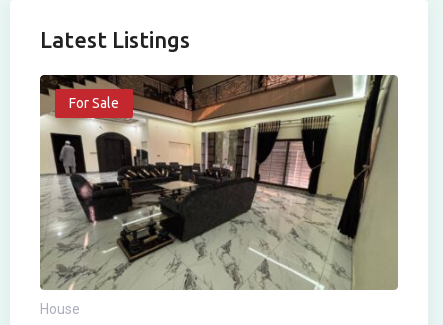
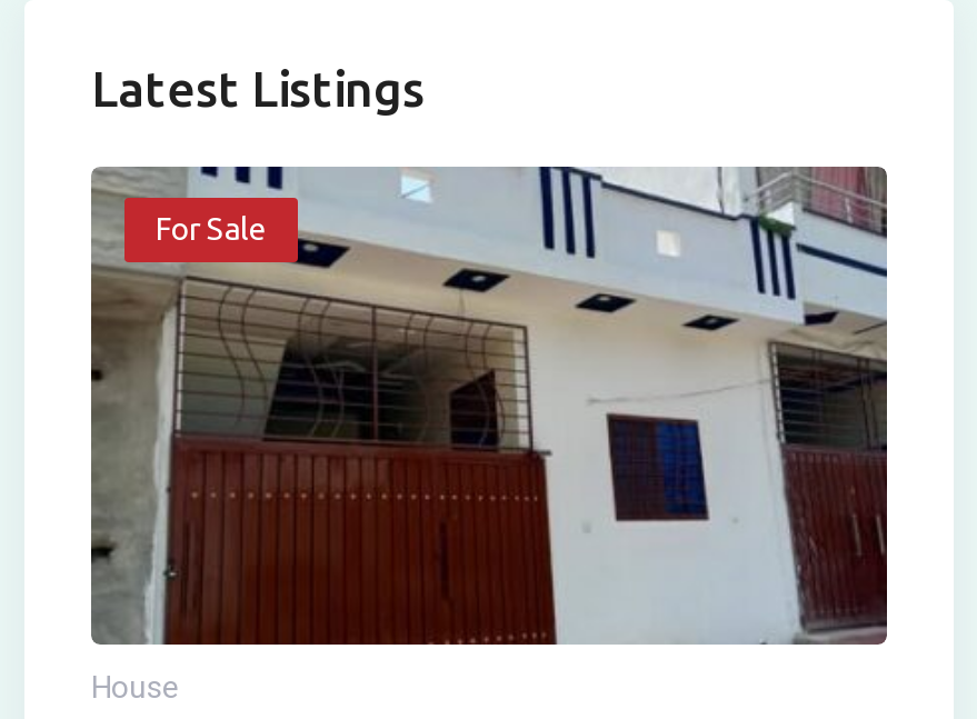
[40,74,398,290] [image] -> [91,164,889,645] [image]

